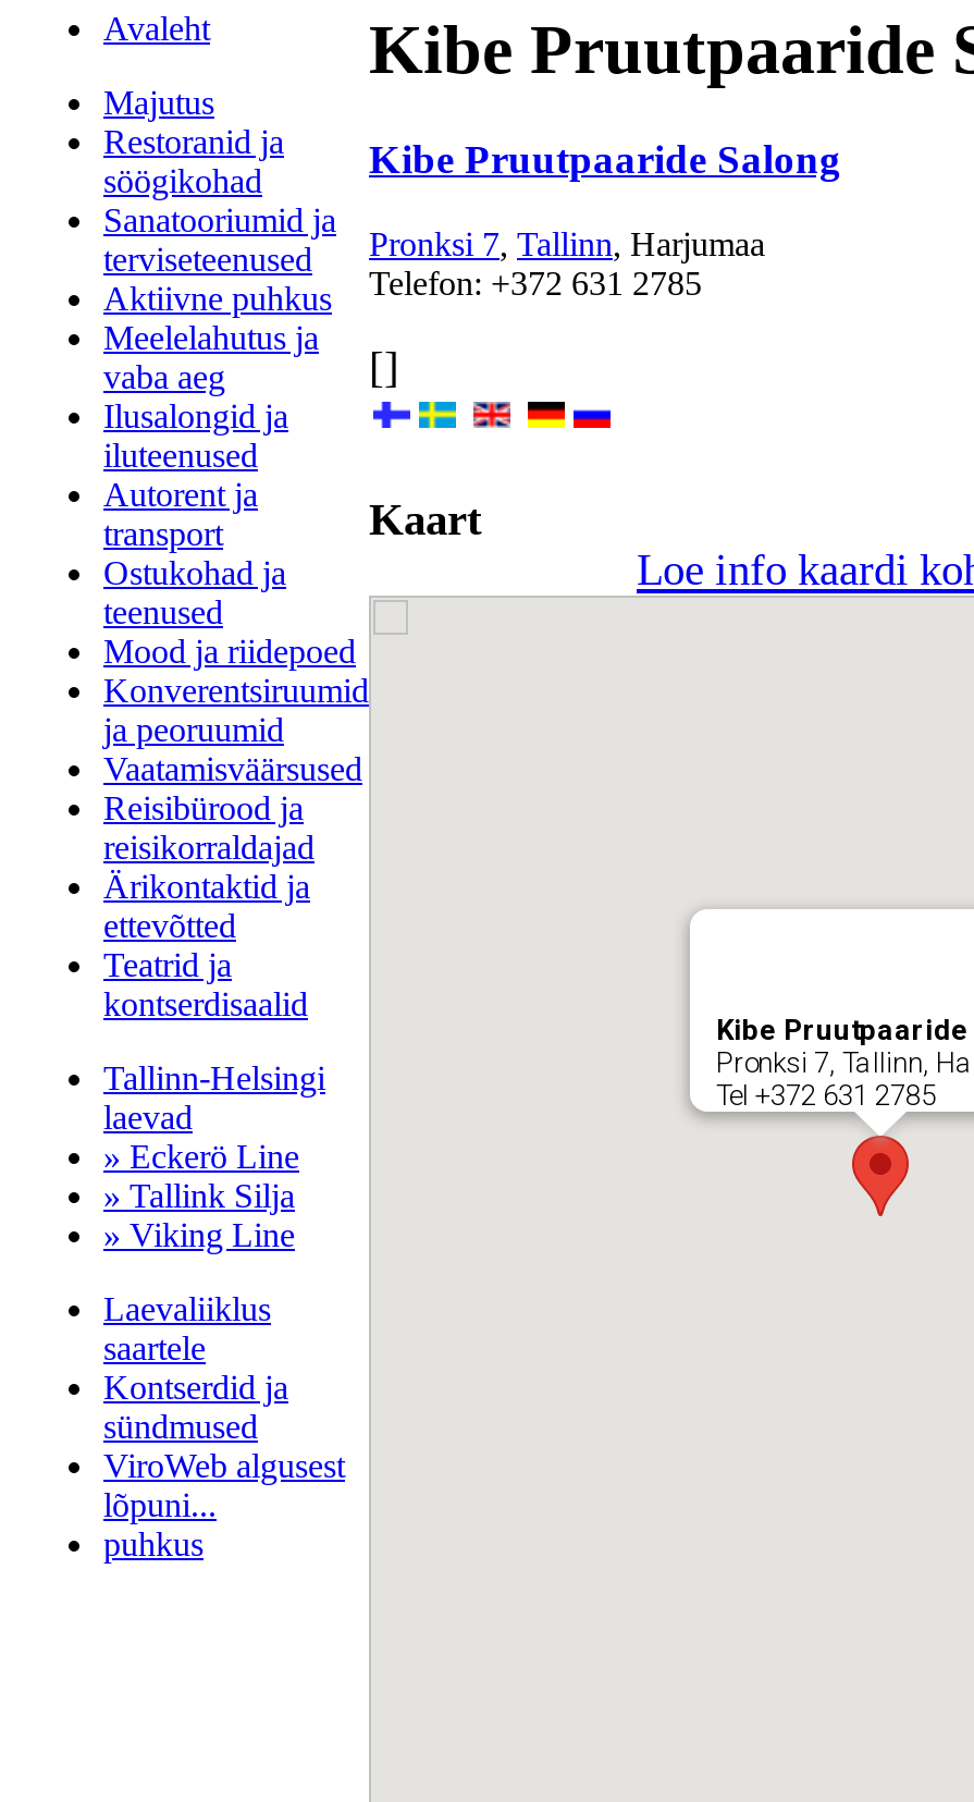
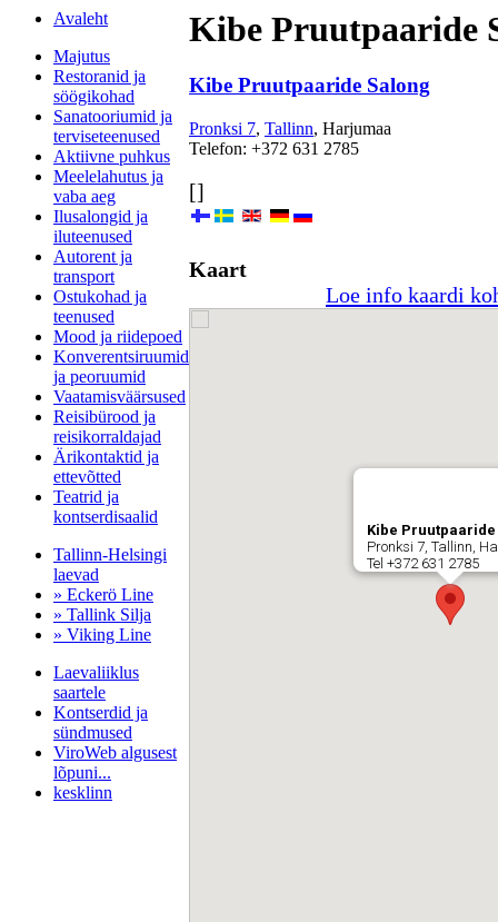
[103,1525,204,1562] puhkus -> [53,783,112,802] kesklinn

